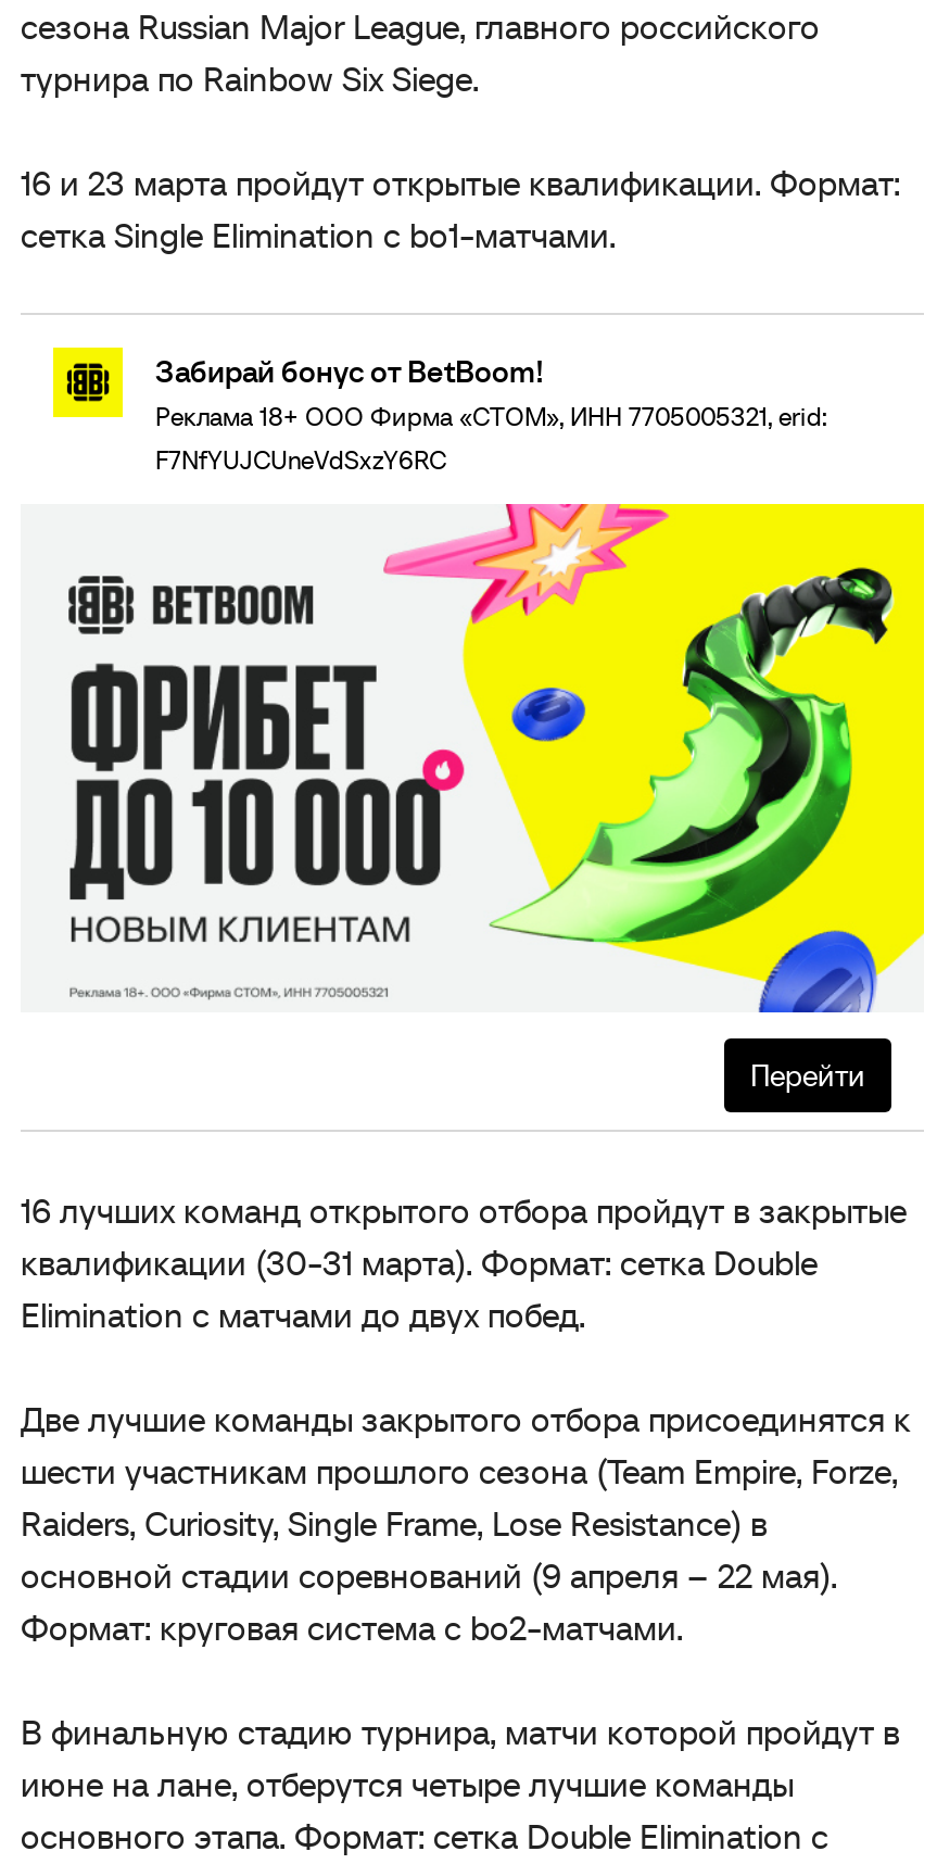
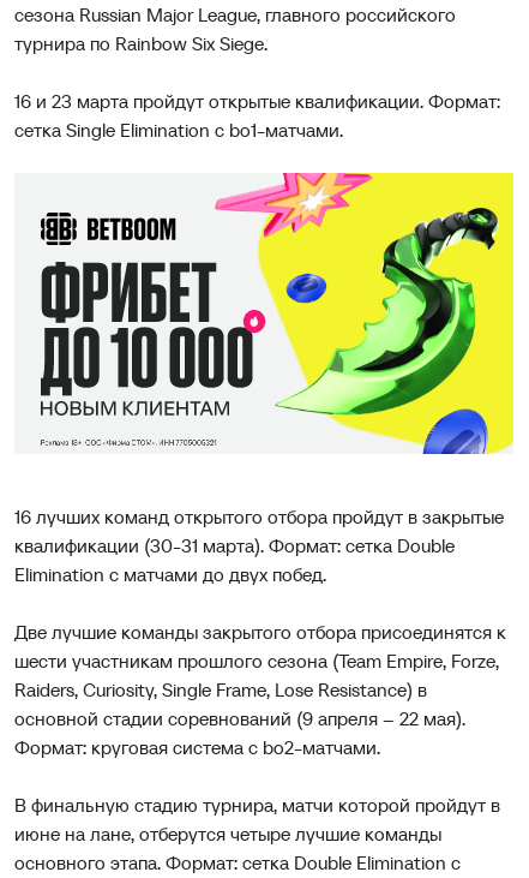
[51,345,826,476] [image] | Забирай бонус от BetBoom! | Реклама 18+ ООО Фирма «СТОМ», ИНН 7705005321, erid: | F7NfYUJCUneVdSxzY6RC -> none
moved [66,502,924,1015] -> [40,172,515,453]: [image]
[750,1056,865,1095] Перейти -> none

